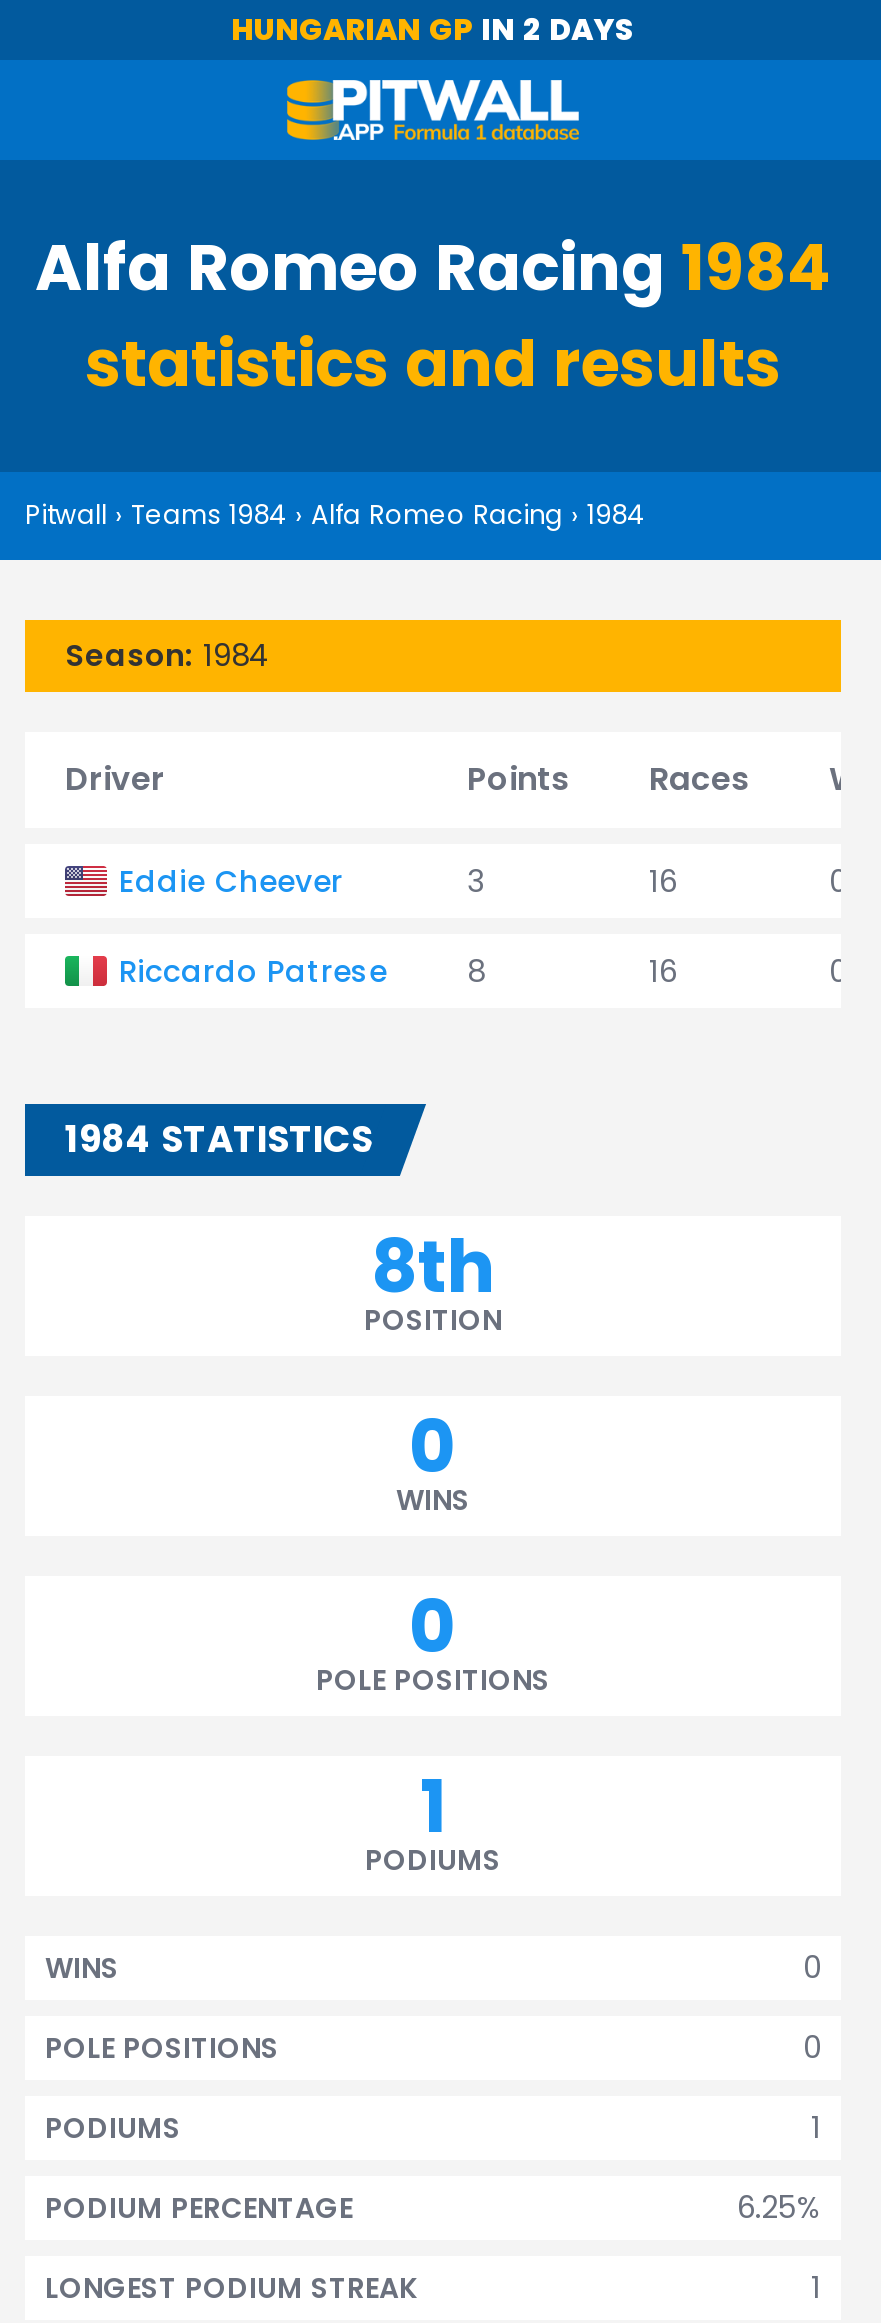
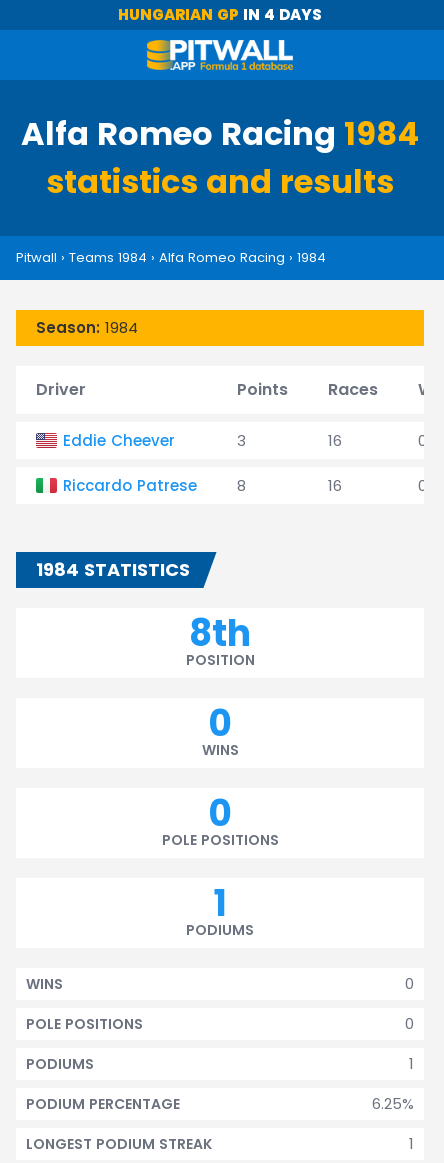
[231,8,635,50] HUNGARIAN GP IN 2 DAYS -> [118,4,322,25] HUNGARIAN GP IN 4 DAYS

